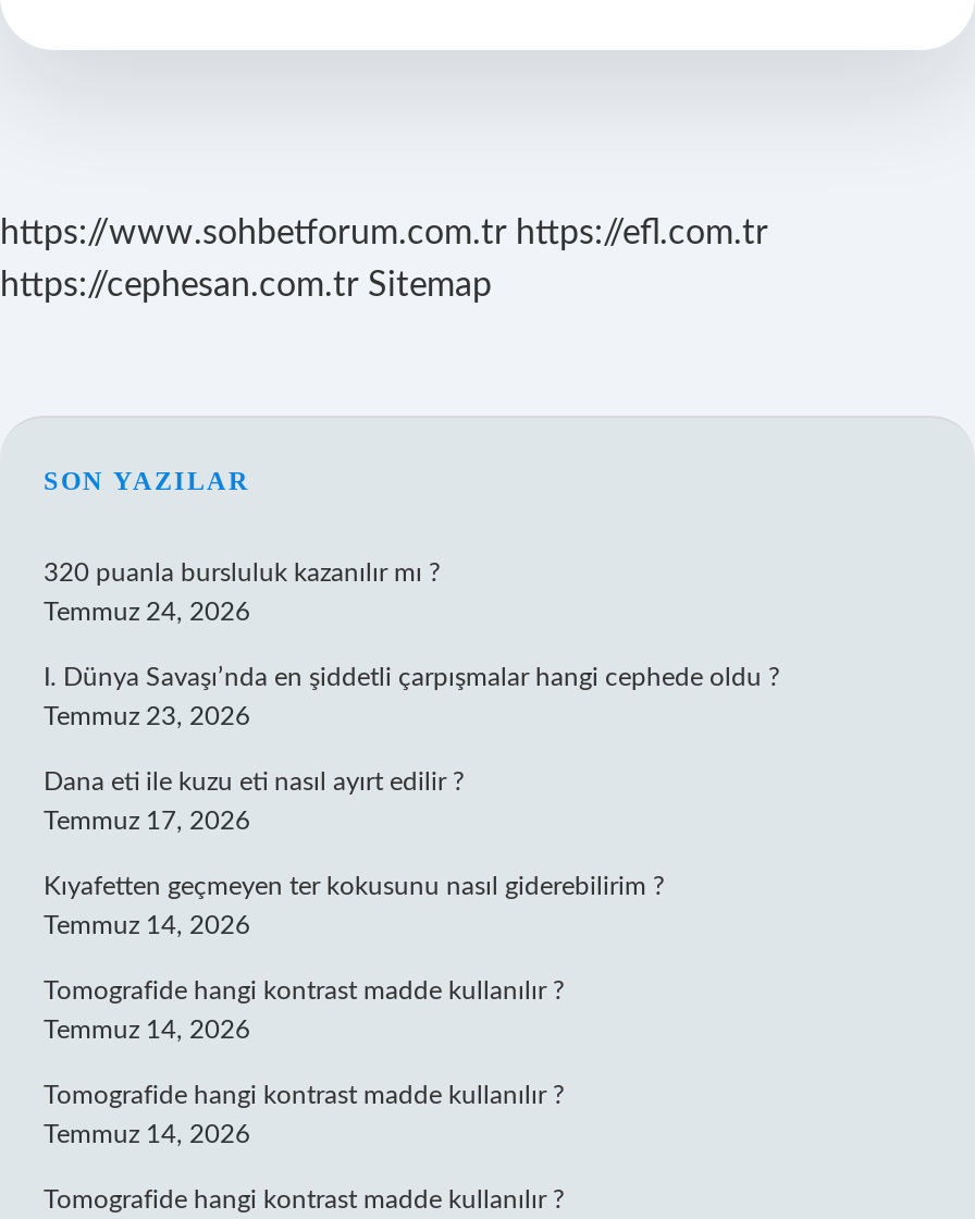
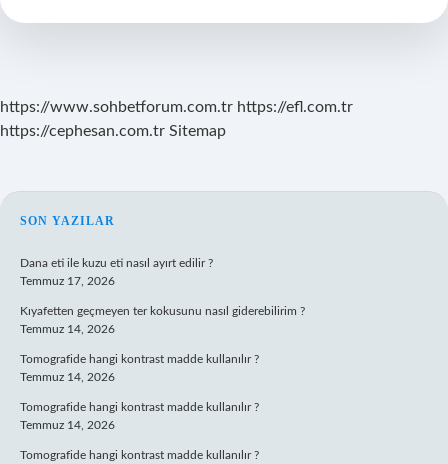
[44,559,779,729] 320 puanla bursluluk kazanılır mı ? | Temmuz 24, 2026 | I. Dünya Savaşı’nda en şiddetli çarpışmalar hangi cephede oldu ? | Temmuz 23, 2026 -> none

